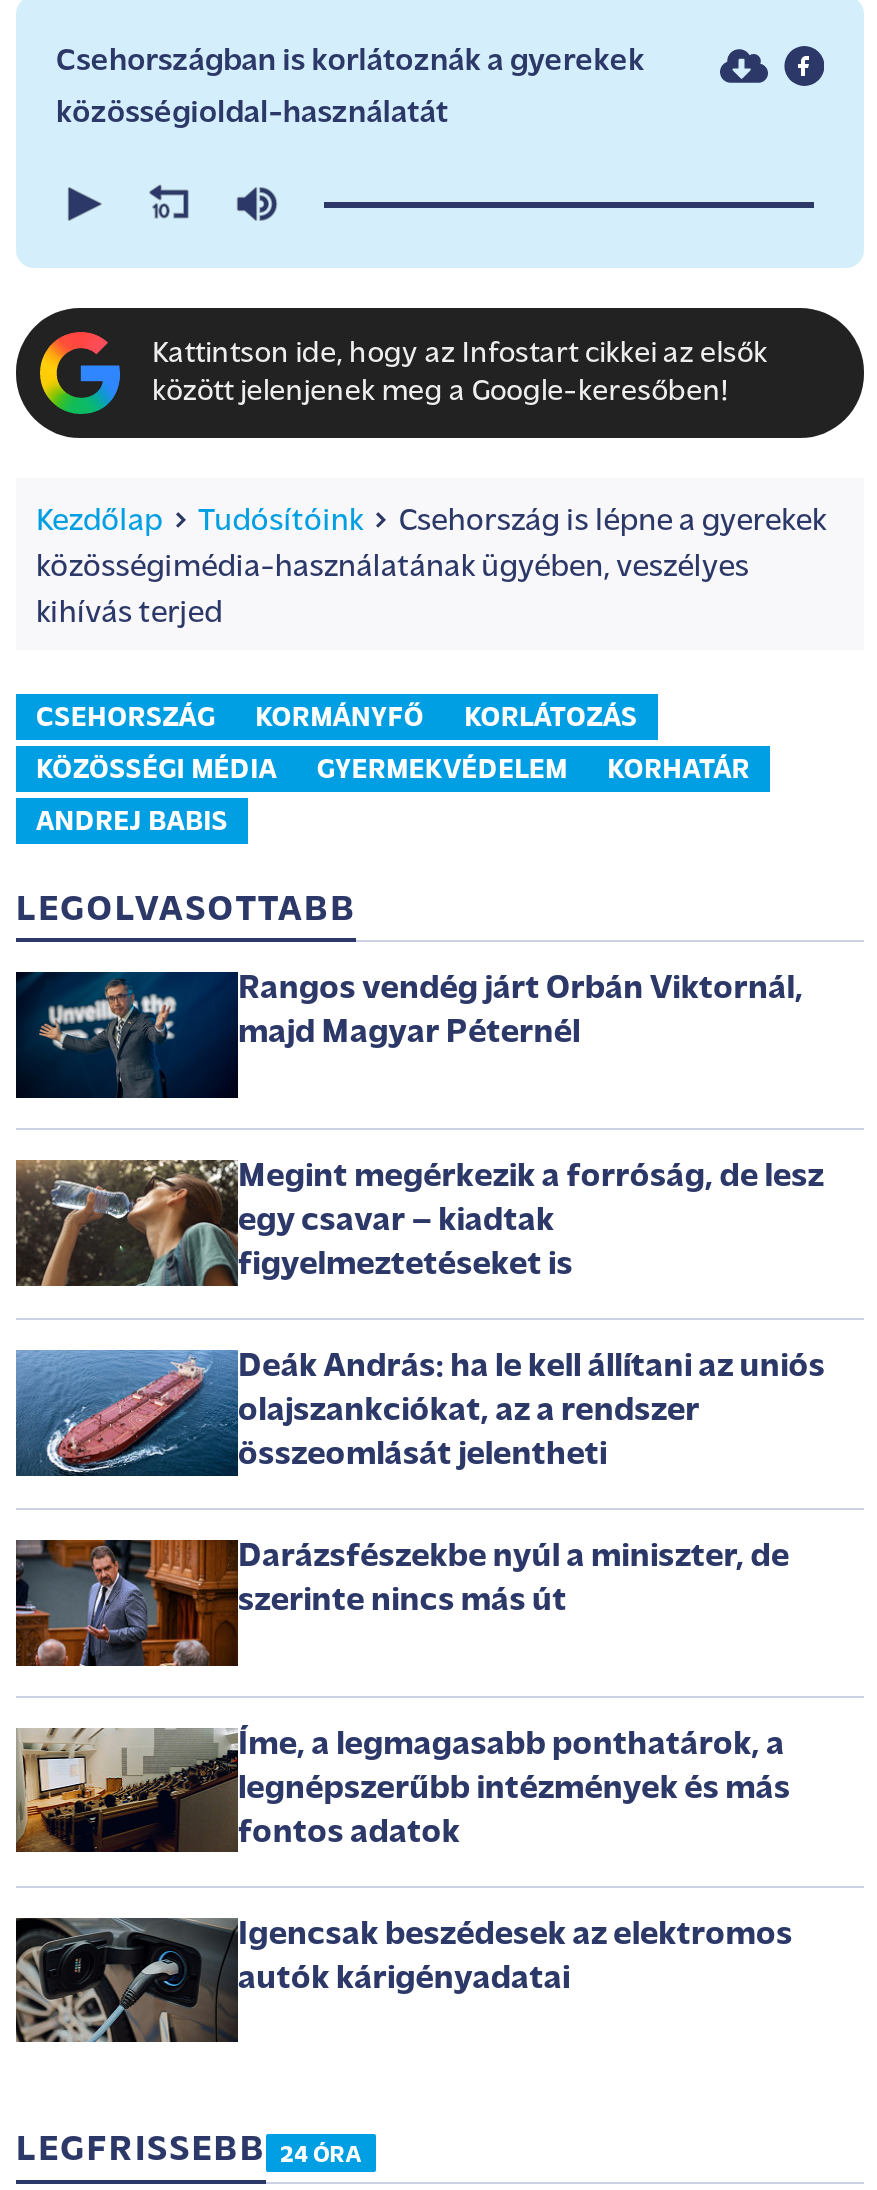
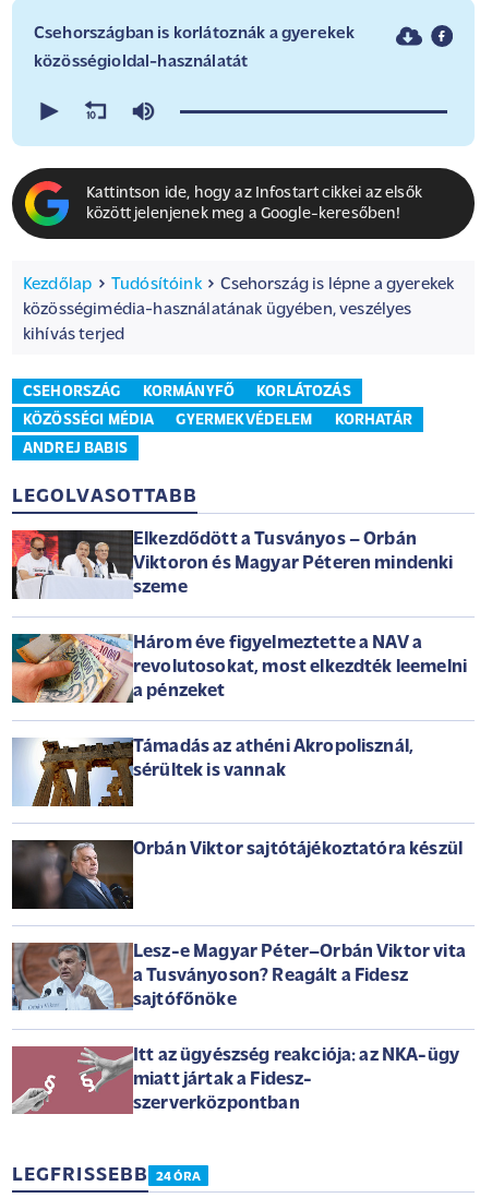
[14,970,803,1100] [image] | Rangos vendég járt Orbán Viktornál, | majd Magyar Péternél -> [11,529,453,600] [image] | Elkezdődött a Tusványos – Orbán | Viktoron és Magyar Péteren mindenki | szeme
[14,1158,824,1288] [image] | Megint megérkezik a forróság, de lesz | egy csavar – kiadtak | figyelmeztetéseket is -> [11,633,467,704] [image] | Három éve figyelmeztette a NAV a | revolutosokat, most elkezdték leemelni | a pénzeket
[14,1348,825,1478] [image] | Deák András: ha le kell állítani az uniós | olajszankciókat, az a rendszer | összeomlását jelentheti -> [12,738,414,807] [image] | Támadás az athéni Akropolisznál, | sérültek is vannak
[16,1538,789,1668] [image] | Darázsfészekbe nyúl a miniszter, de | szerinte nincs más út -> [12,839,463,910] [image] | Orbán Viktor sajtótájékoztatóra készül
[14,1727,790,1856] [image] | Íme, a legmagasabb ponthatárok, a | legnépszerűbb intézmények és más | fontos adatok -> [11,942,466,1011] [image] | Lesz-e Magyar Péter–Orbán Viktor vita | a Tusványoson? Reagált a Fidesz | sajtófőnöke
[14,1917,793,2044] [image] | Igencsak beszédesek az elektromos | autók kárigényadatai -> [11,1046,459,1114] [image] | Itt az ügyészség reakciója: az NKA-ügy | miatt jártak a Fidesz- | szerverközpontban

